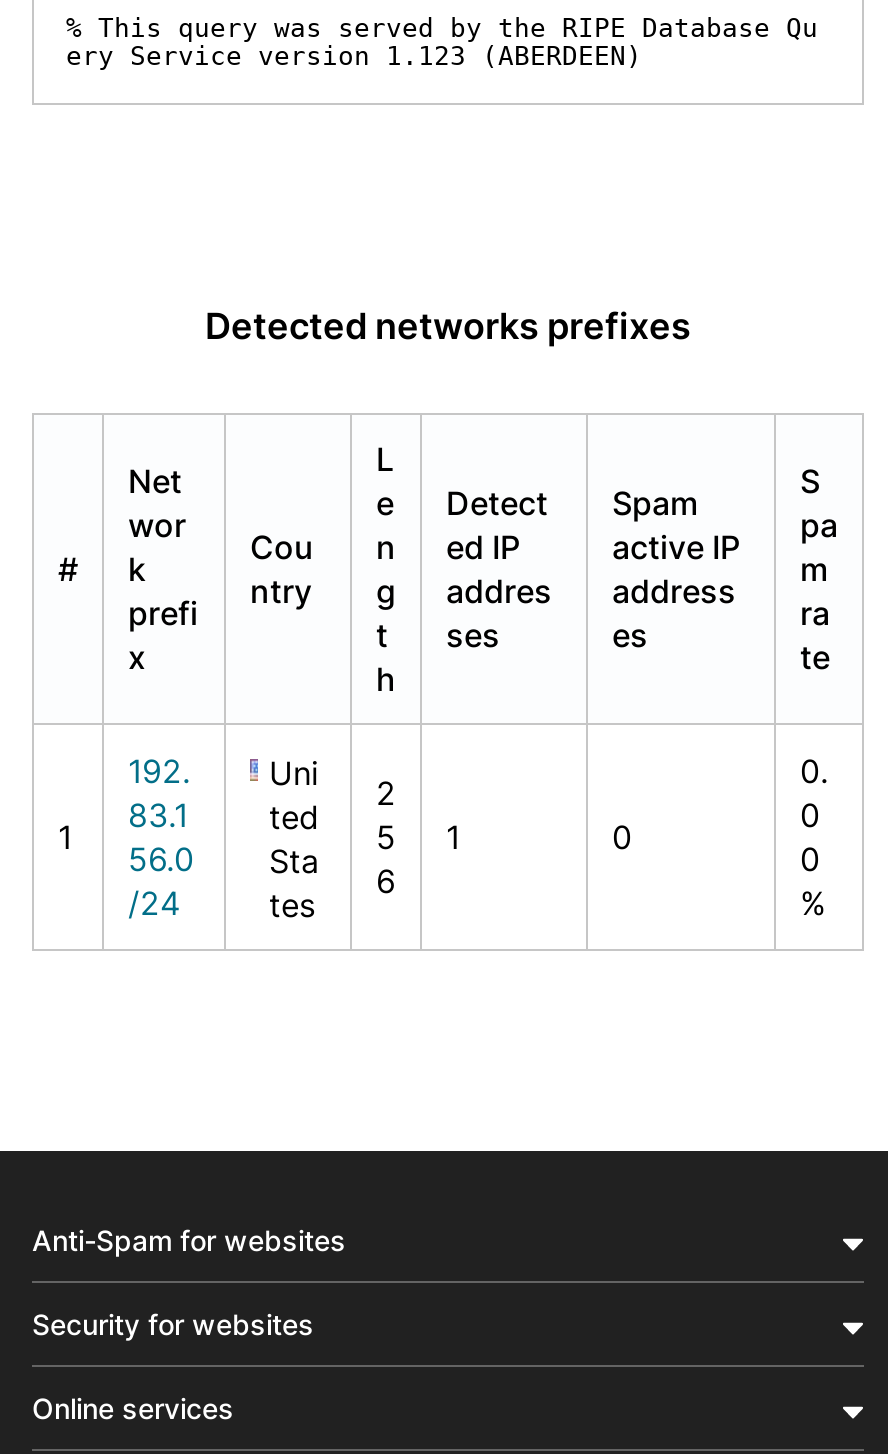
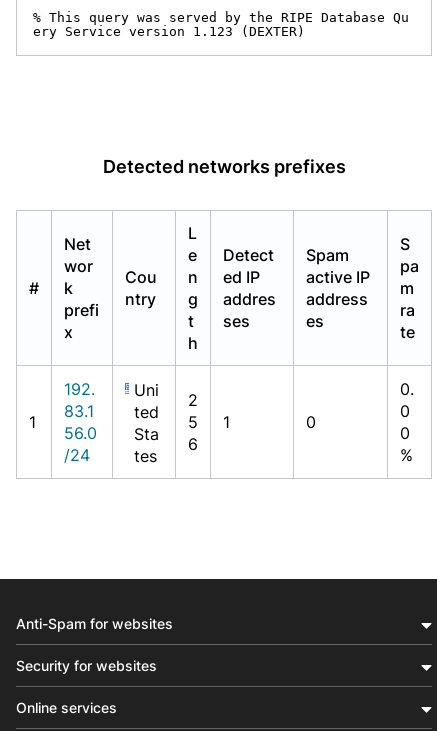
[66,41,642,71] ery Service version 1.123 (ABERDEEN) -> [33,24,305,39] ery Service version 1.123 (DEXTER)

